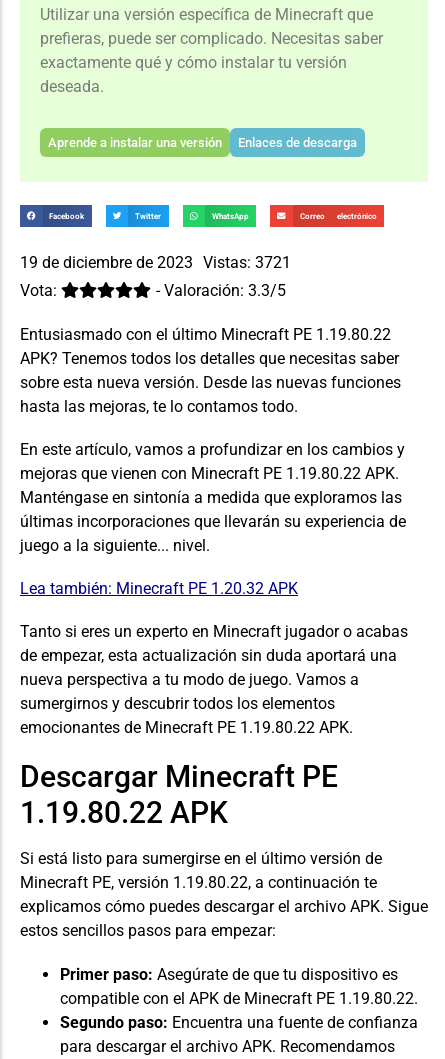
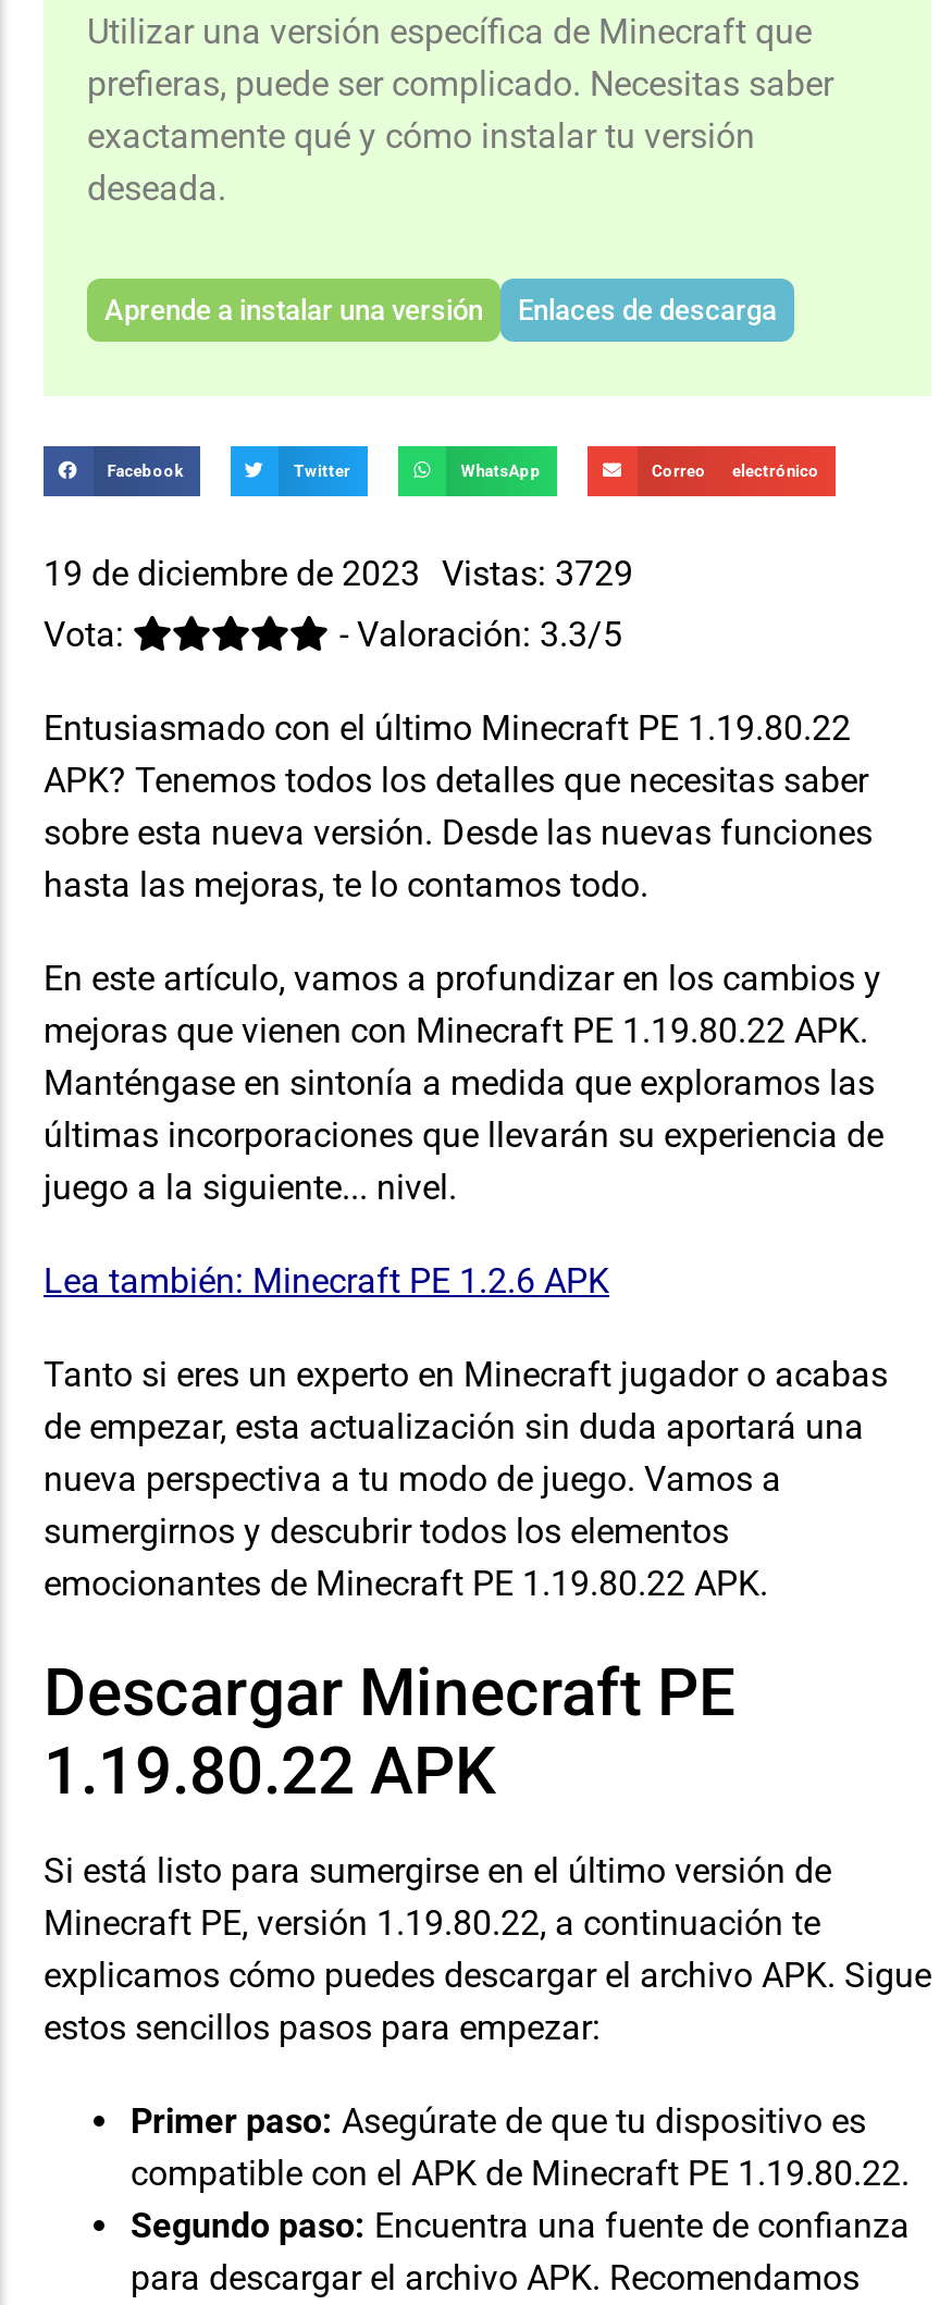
[20,253,291,272] 19 de diciembre de 2023 Vistas: 3721 -> [44,552,633,593] 19 de diciembre de 2023 Vistas: 3729
[20,579,298,598] Lea también: Minecraft PE 1.20.32 APK -> [44,1260,609,1302] Lea también: Minecraft PE 1.2.6 APK

